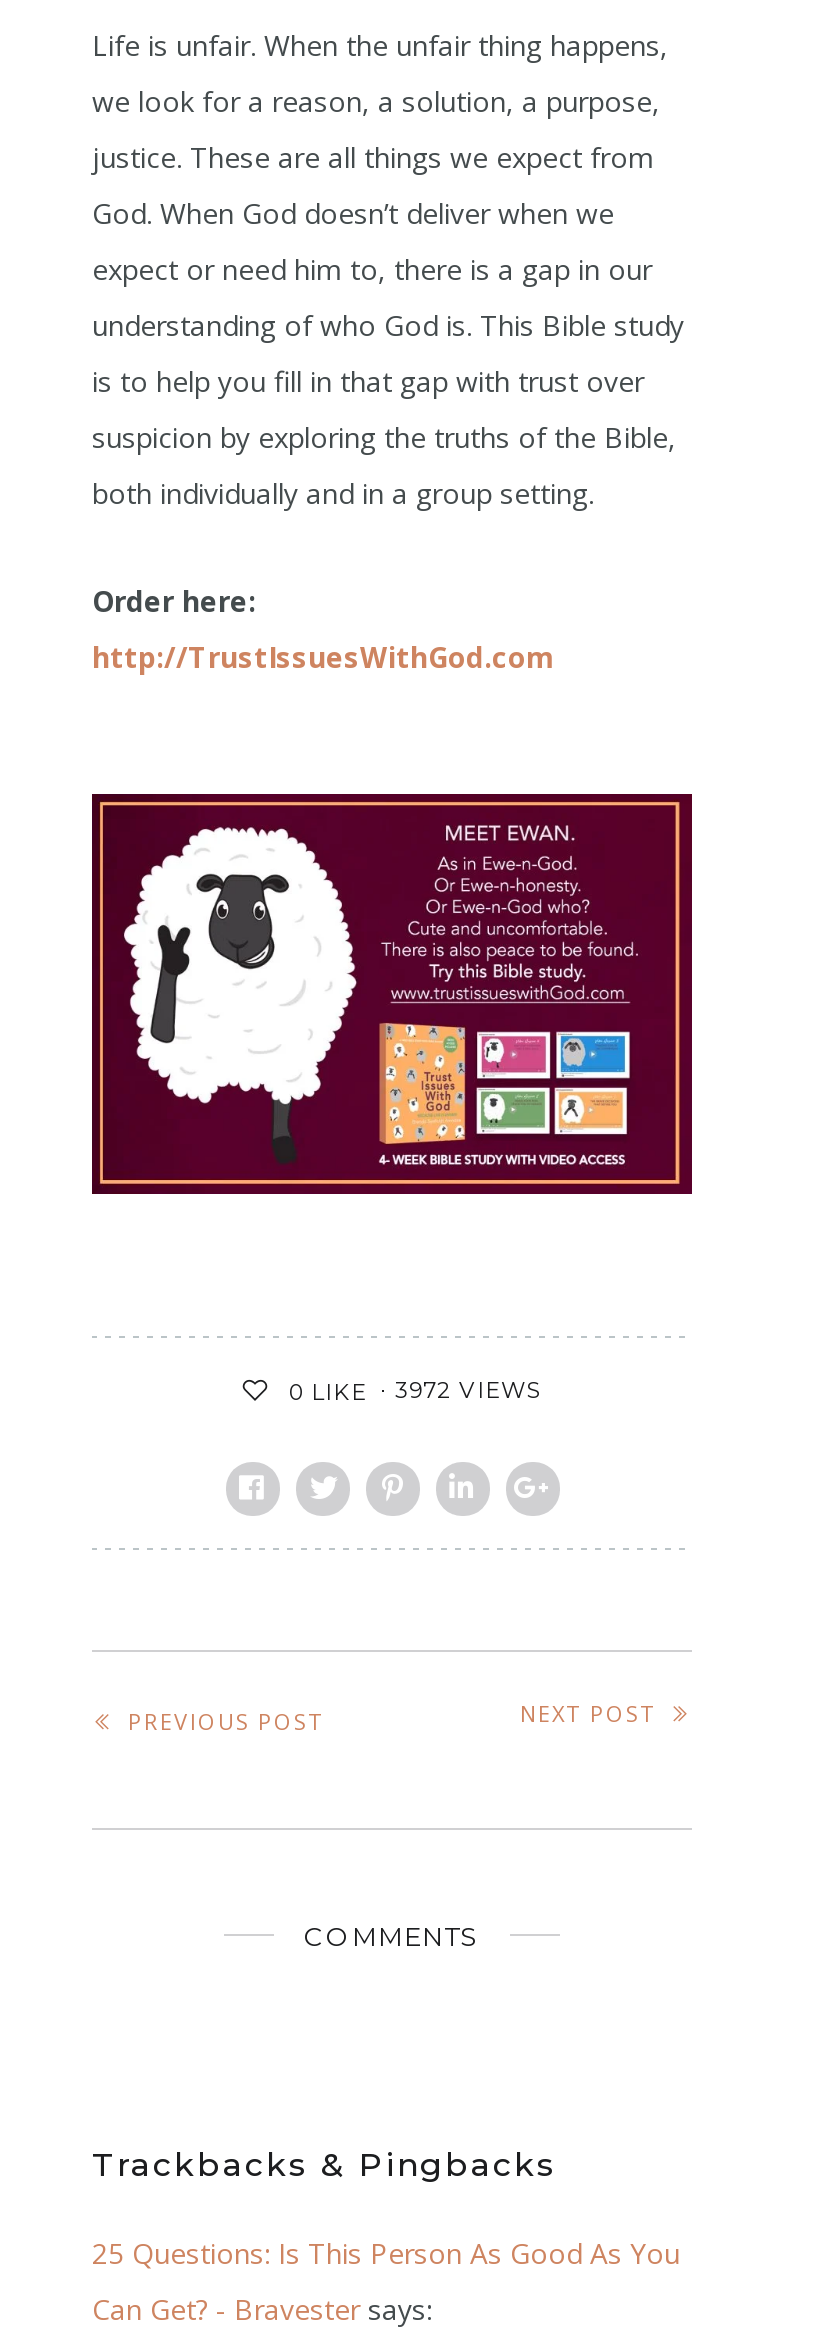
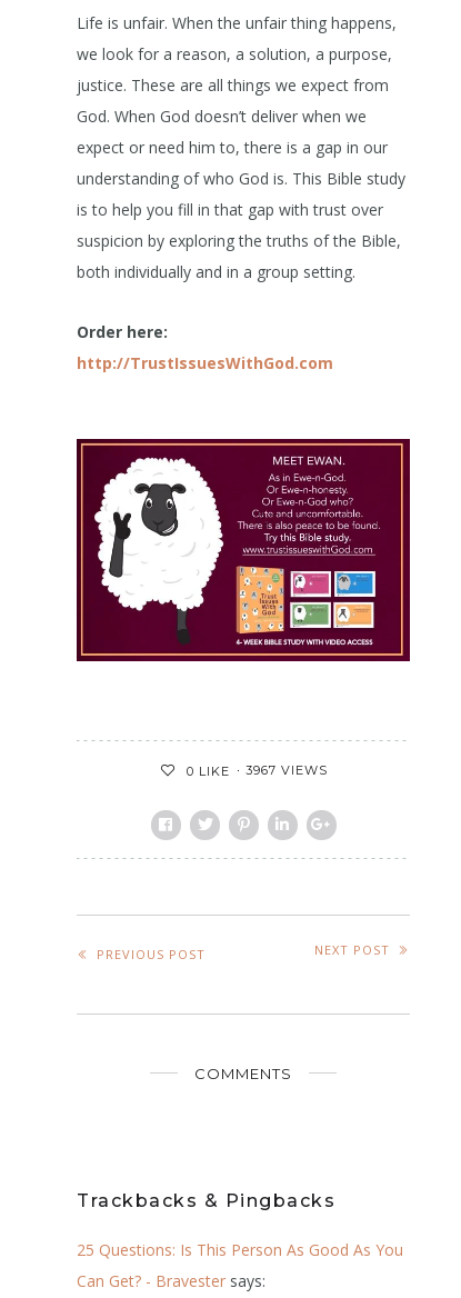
[395,1376,543,1404] 3972 VIEWS -> [245,762,327,778] 3967 VIEWS

